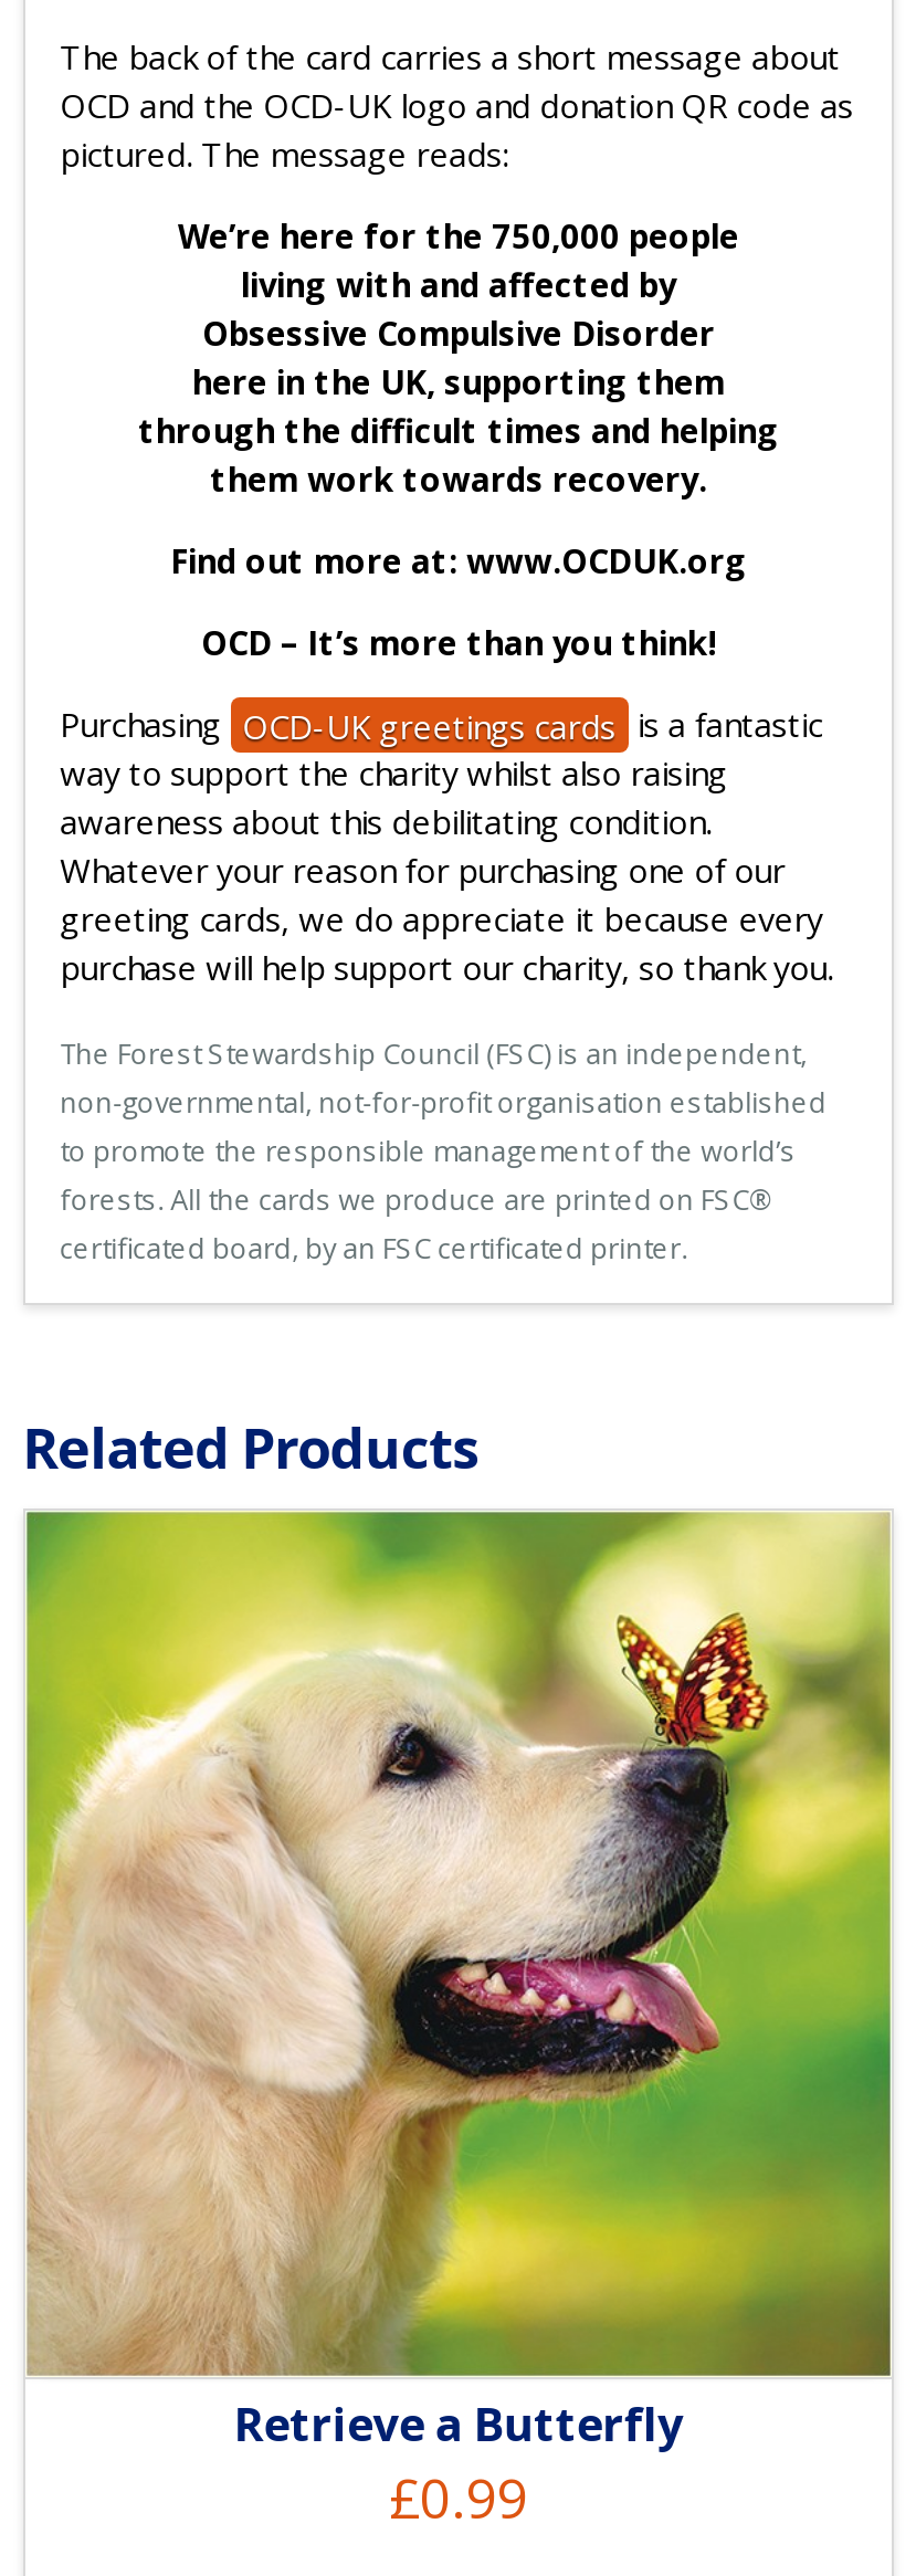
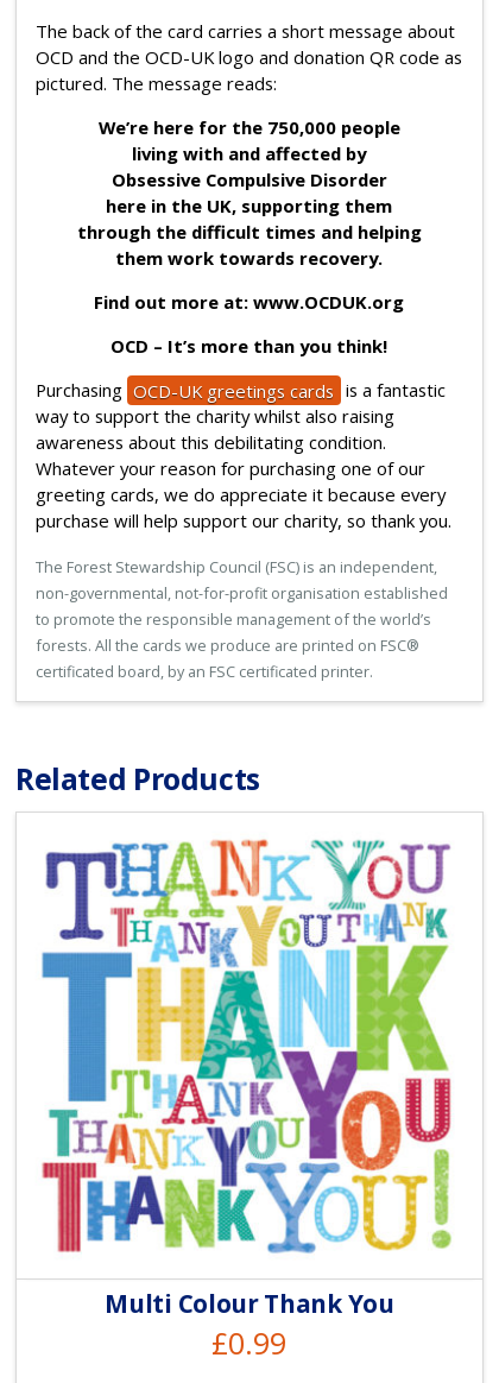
[23,1508,894,2454] [image] | Retrieve a Butterfly -> [17,813,482,1320] [image] | Multi Colour Thank You

